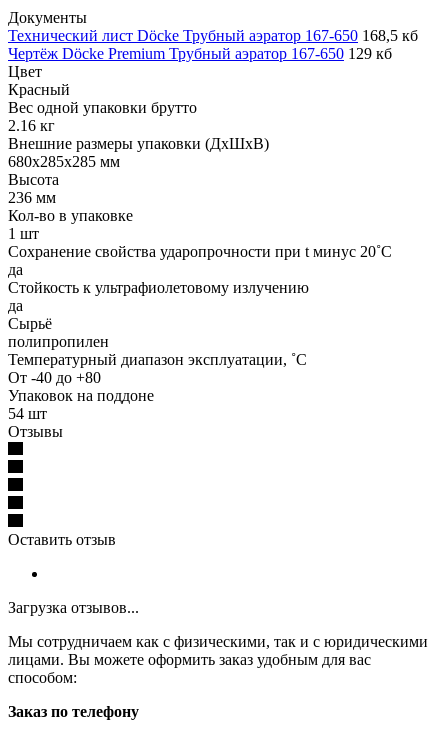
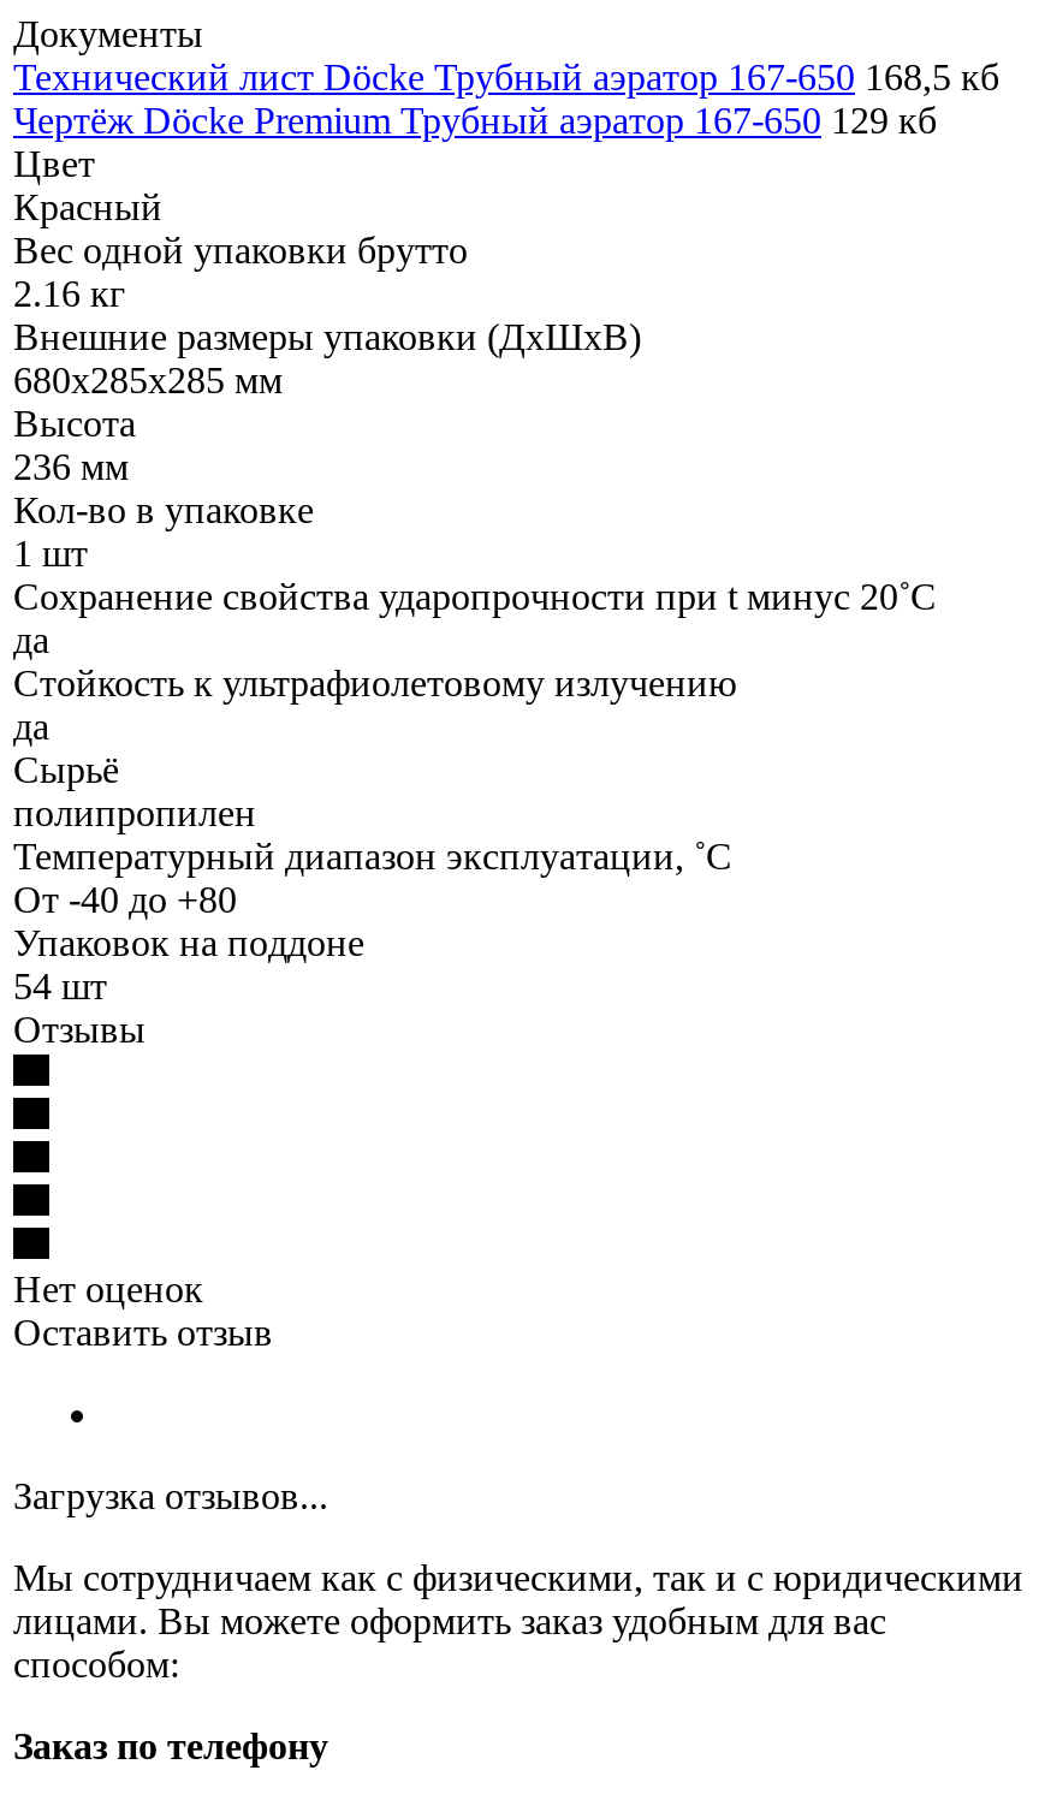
none -> [13,1268,203,1309] Нет оценок

